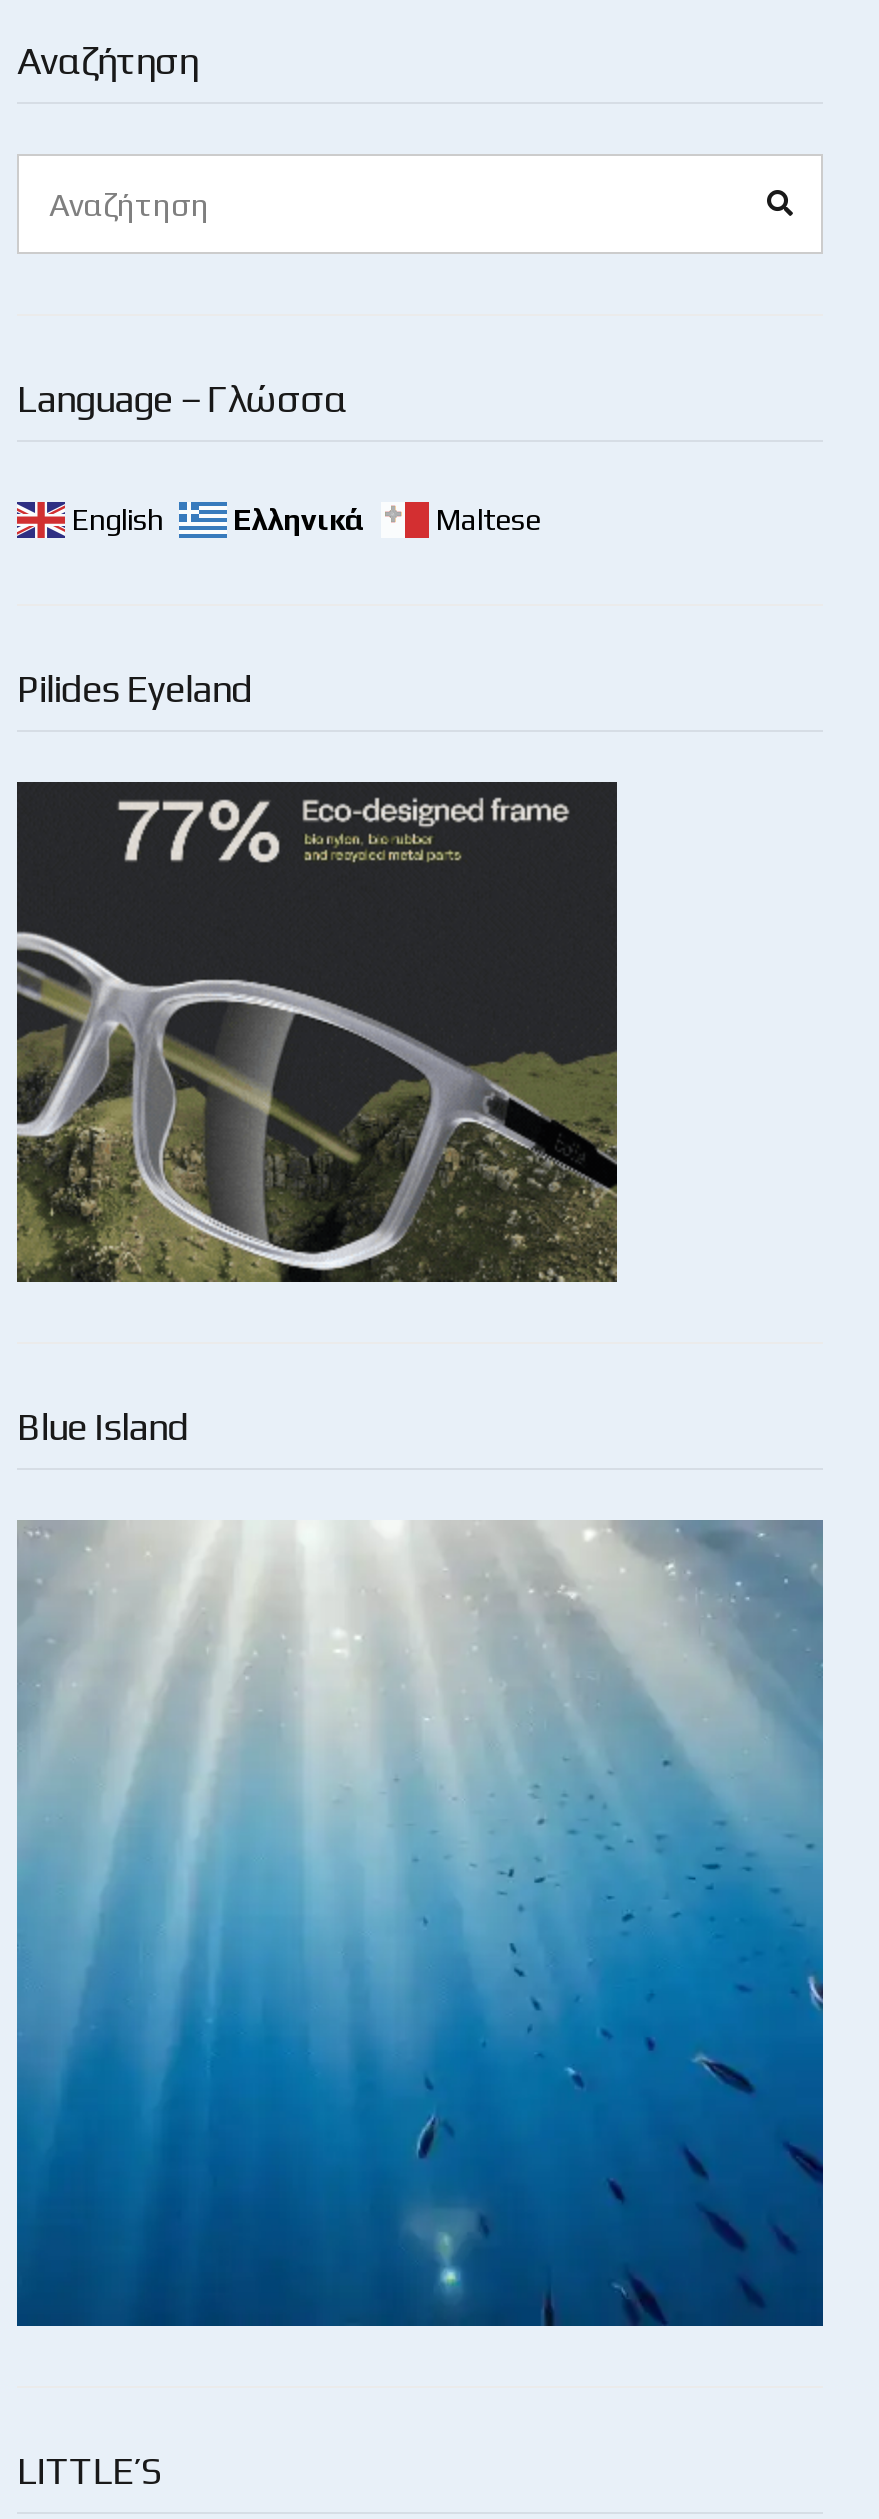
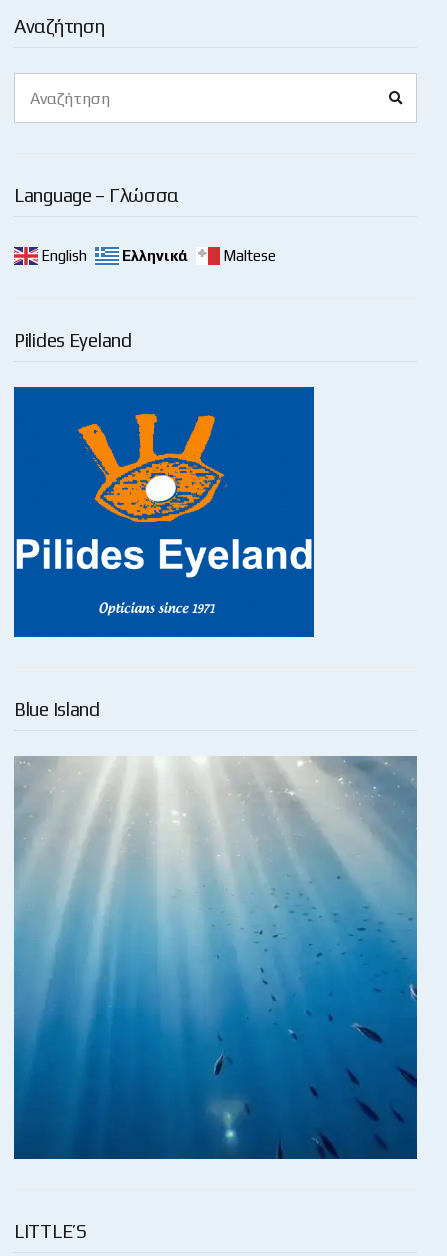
[15,780,619,1284] [image] -> [13,386,315,638] [image]

